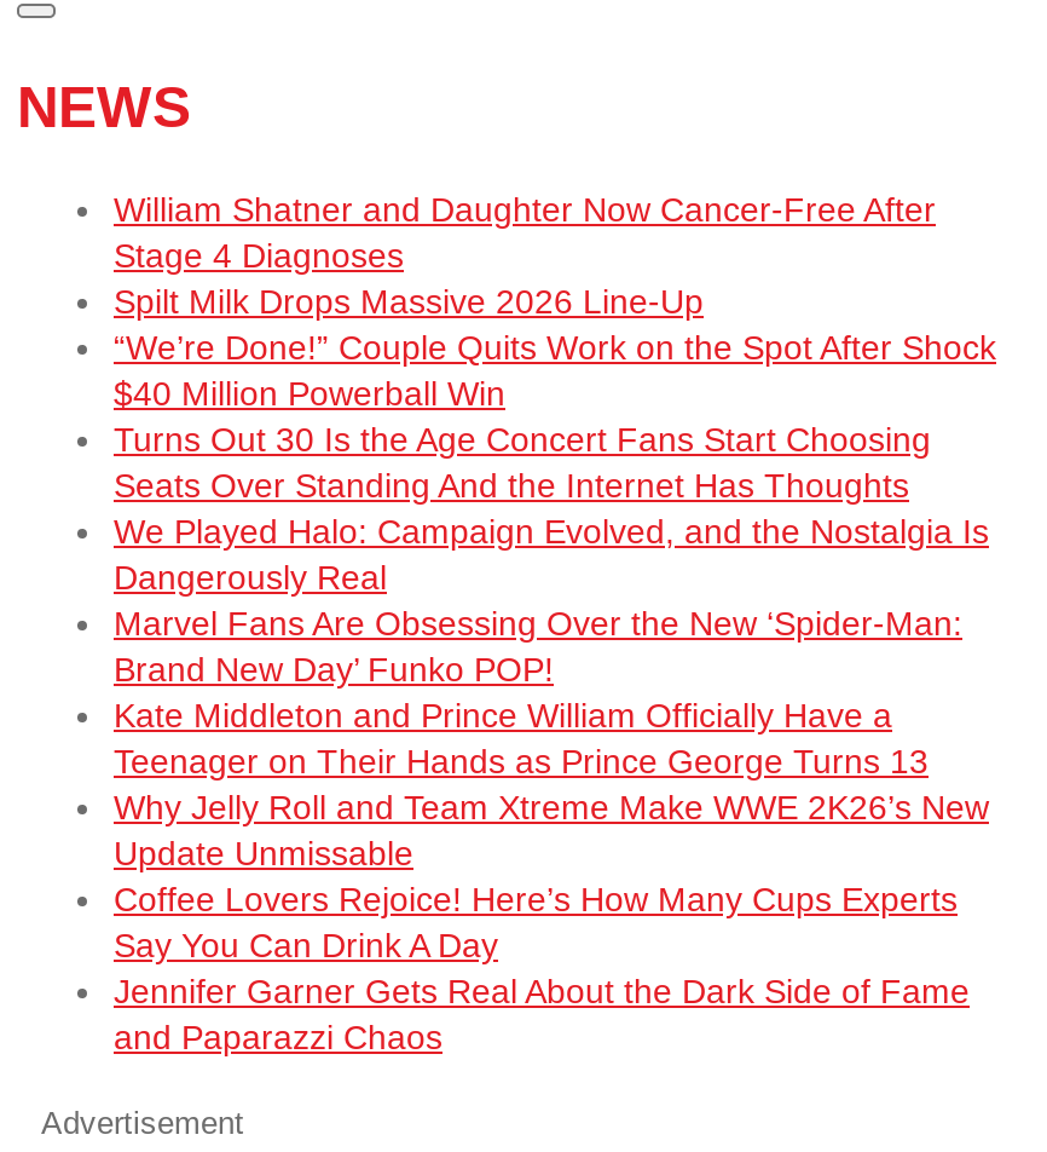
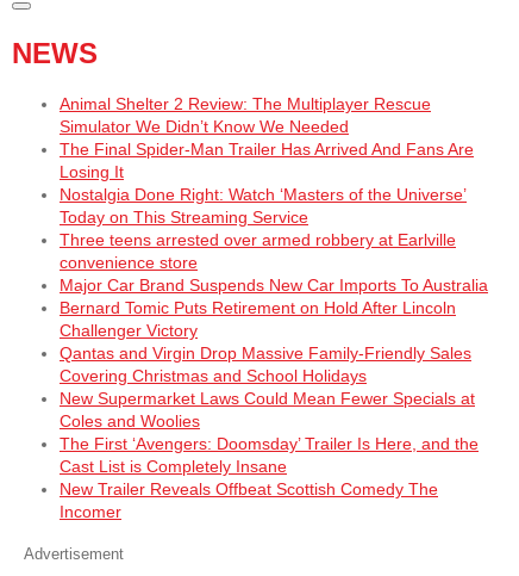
[114,189,996,1056] William Shatner and Daughter Now Cancer-Free After | Stage 4 Diagnoses | Spilt Milk Drops Massive 2026 Line-Up | “We’re Done!” Couple Quits Work on the Spot After Shock | $40 Million Powerball Win | Turns Out 30 Is the Age Concert Fans Start Choosing | Seats Over Standing And the Internet Has Thoughts | We Played Halo: Campaign Evolved, and the Nostalgia Is | Dangerously Real | Marvel Fans Are Obsessing Over the New ‘Spider-Man: | Brand New Day’ Funko POP! | Kate Middleton and Prince William Officially Have a | Teenager on Their Hands as Prince George Turns 13 | Why Jelly Roll and Team Xtreme Make WWE 2K26’s New | Update Unmissable | Coffee Lovers Rejoice! Here’s How Many Cups Experts | Say You Can Drink A Day | Jennifer Garner Gets Real About the Dark Side of Fame | and Paparazzi Chaos -> [60,94,488,521] Animal Shelter 2 Review: The Multiplayer Rescue | Simulator We Didn’t Know We Needed | The Final Spider-Man Trailer Has Arrived And Fans Are | Losing It | Nostalgia Done Right: Watch ‘Masters of the Universe’ | Today on This Streaming Service | Three teens arrested over armed robbery at Earlville | convenience store | Major Car Brand Suspends New Car Imports To Australia | Bernard Tomic Puts Retirement on Hold After Lincoln | Challenger Victory | Qantas and Virgin Drop Massive Family-Friendly Sales | Covering Christmas and School Holidays | New Supermarket Laws Could Mean Fewer Specials at | Coles and Woolies | The First ‘Avengers: Doomsday’ Trailer Is Here, and the | Cast List is Completely Insane | New Trailer Reveals Offbeat Scottish Comedy The | Incomer

